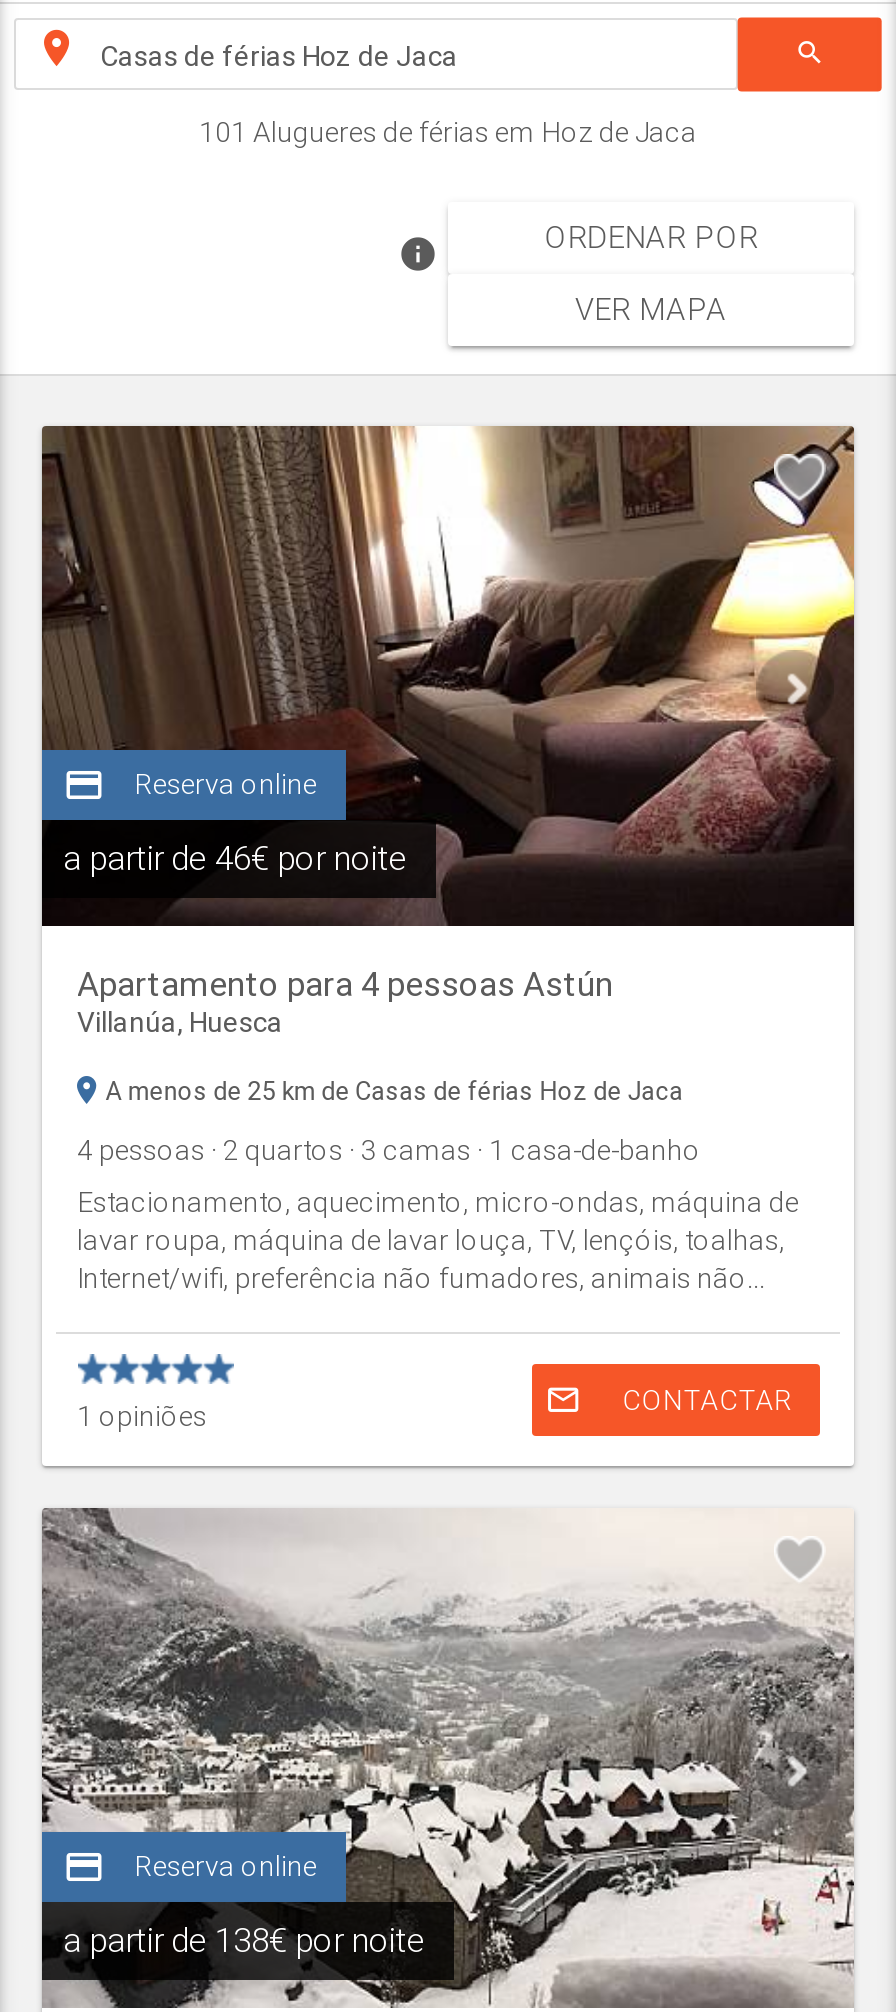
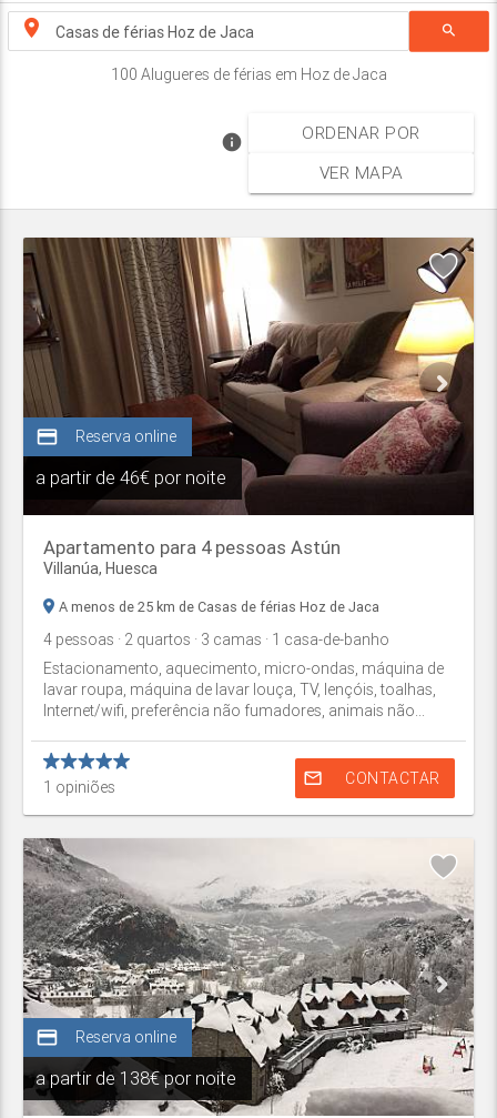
[199,115,697,151] 101 Alugueres de férias em Hoz de Jaca -> [110,65,387,85] 100 Alugueres de férias em Hoz de Jaca

